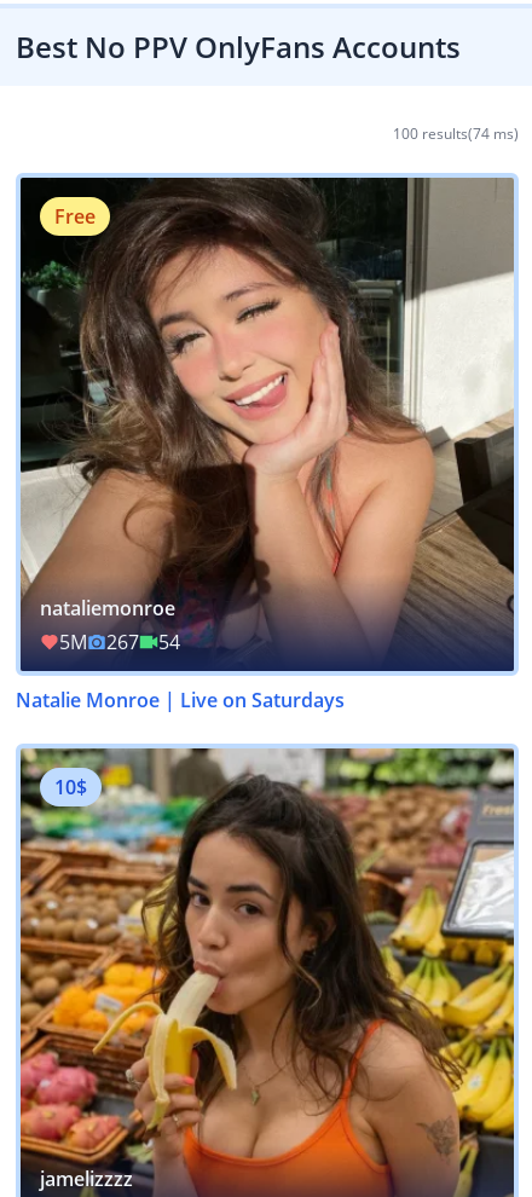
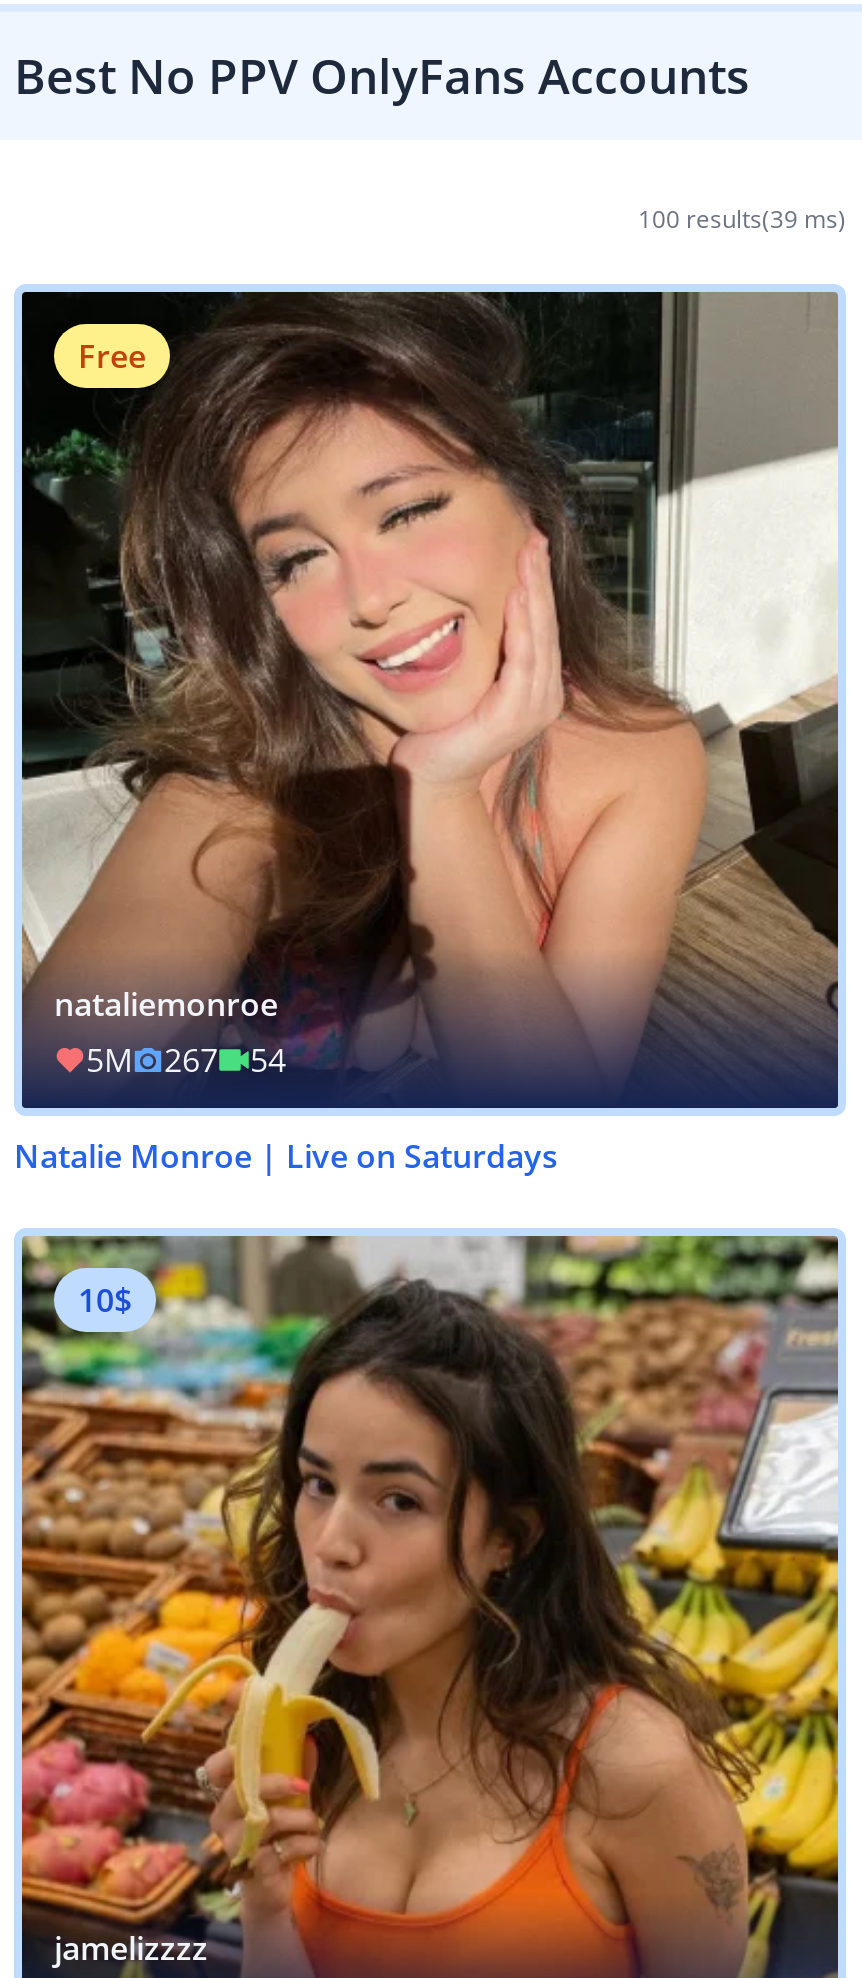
[393,123,519,144] 100 results(74 ms) -> [638,202,846,236] 100 results(39 ms)

